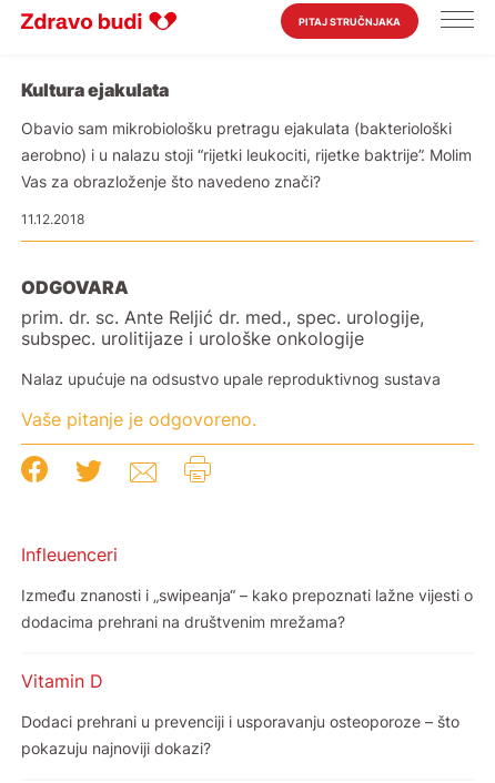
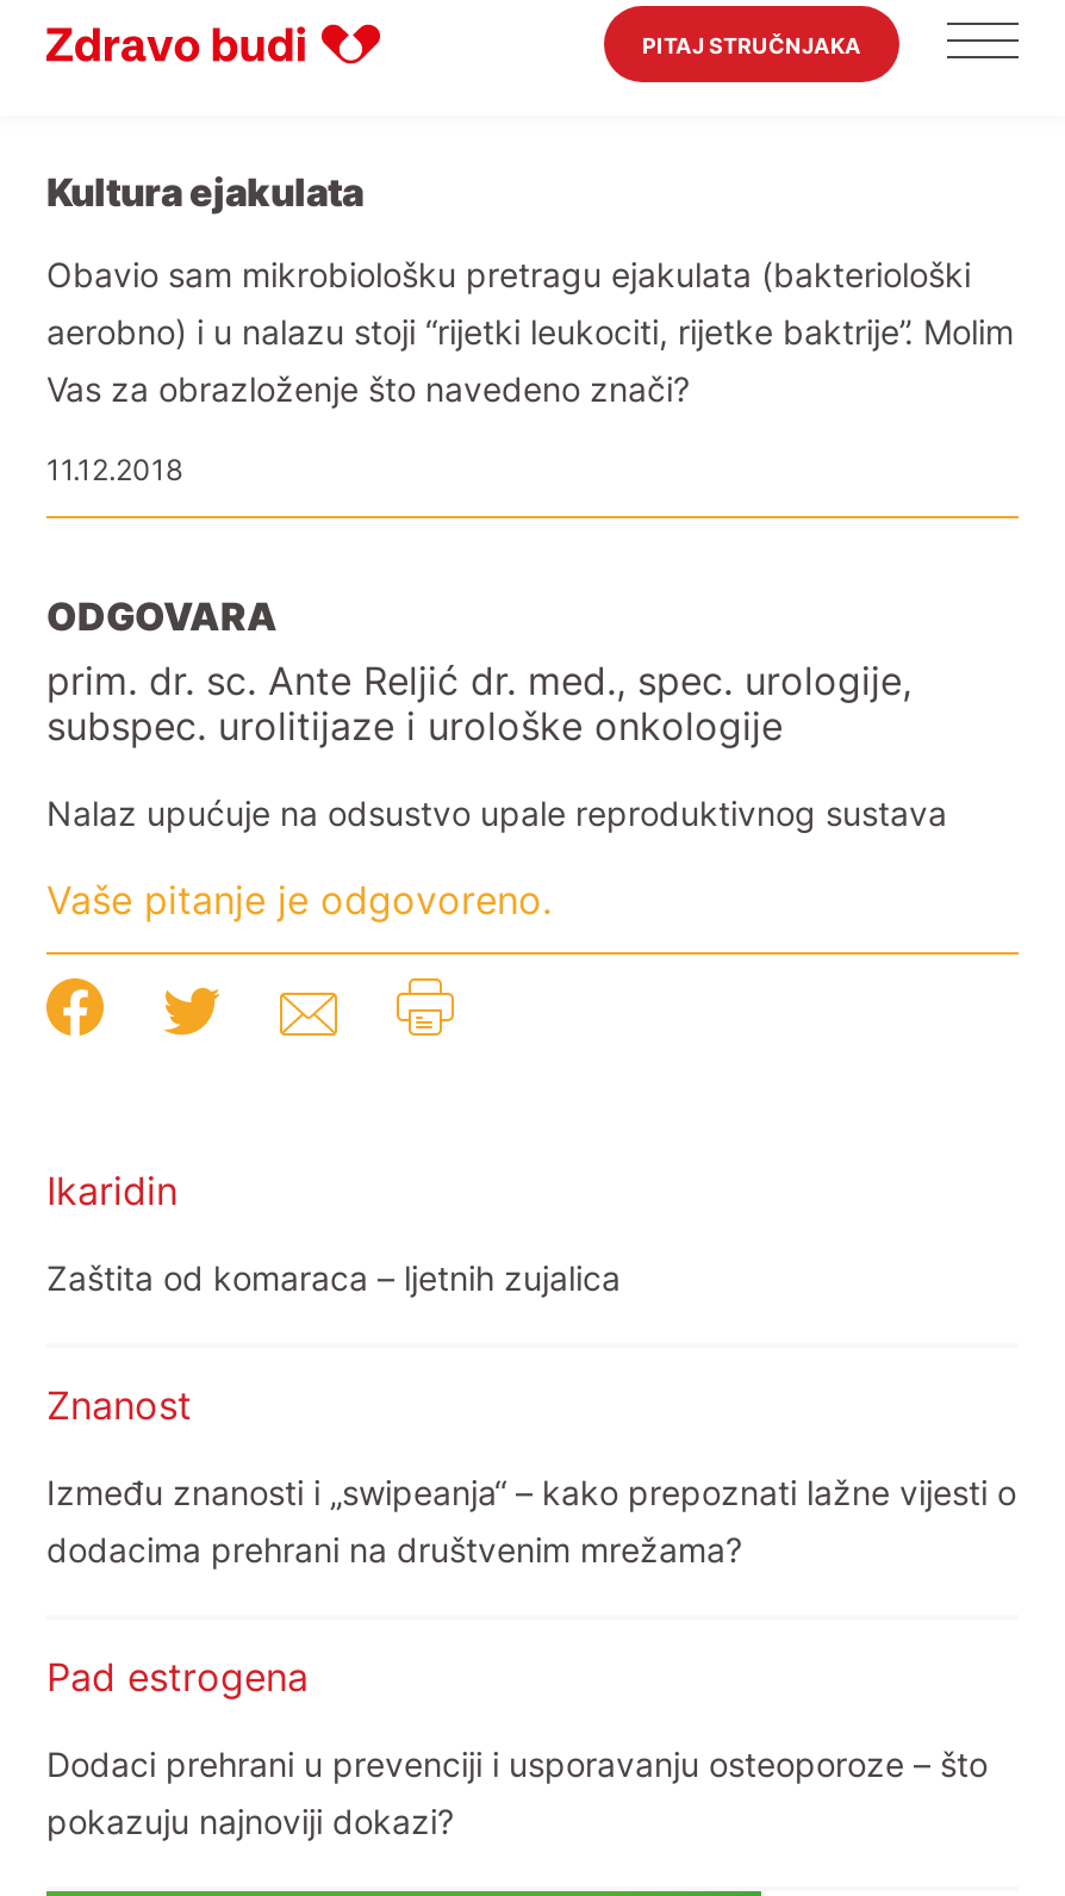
[21,542,118,567] Infleuenceri -> [46,1164,621,1431] Ikaridin | Zaštita od komaraca – ljetnih zujalica | Znanost
[21,669,103,693] Vitamin D -> [46,1651,309,1703] Pad estrogena

